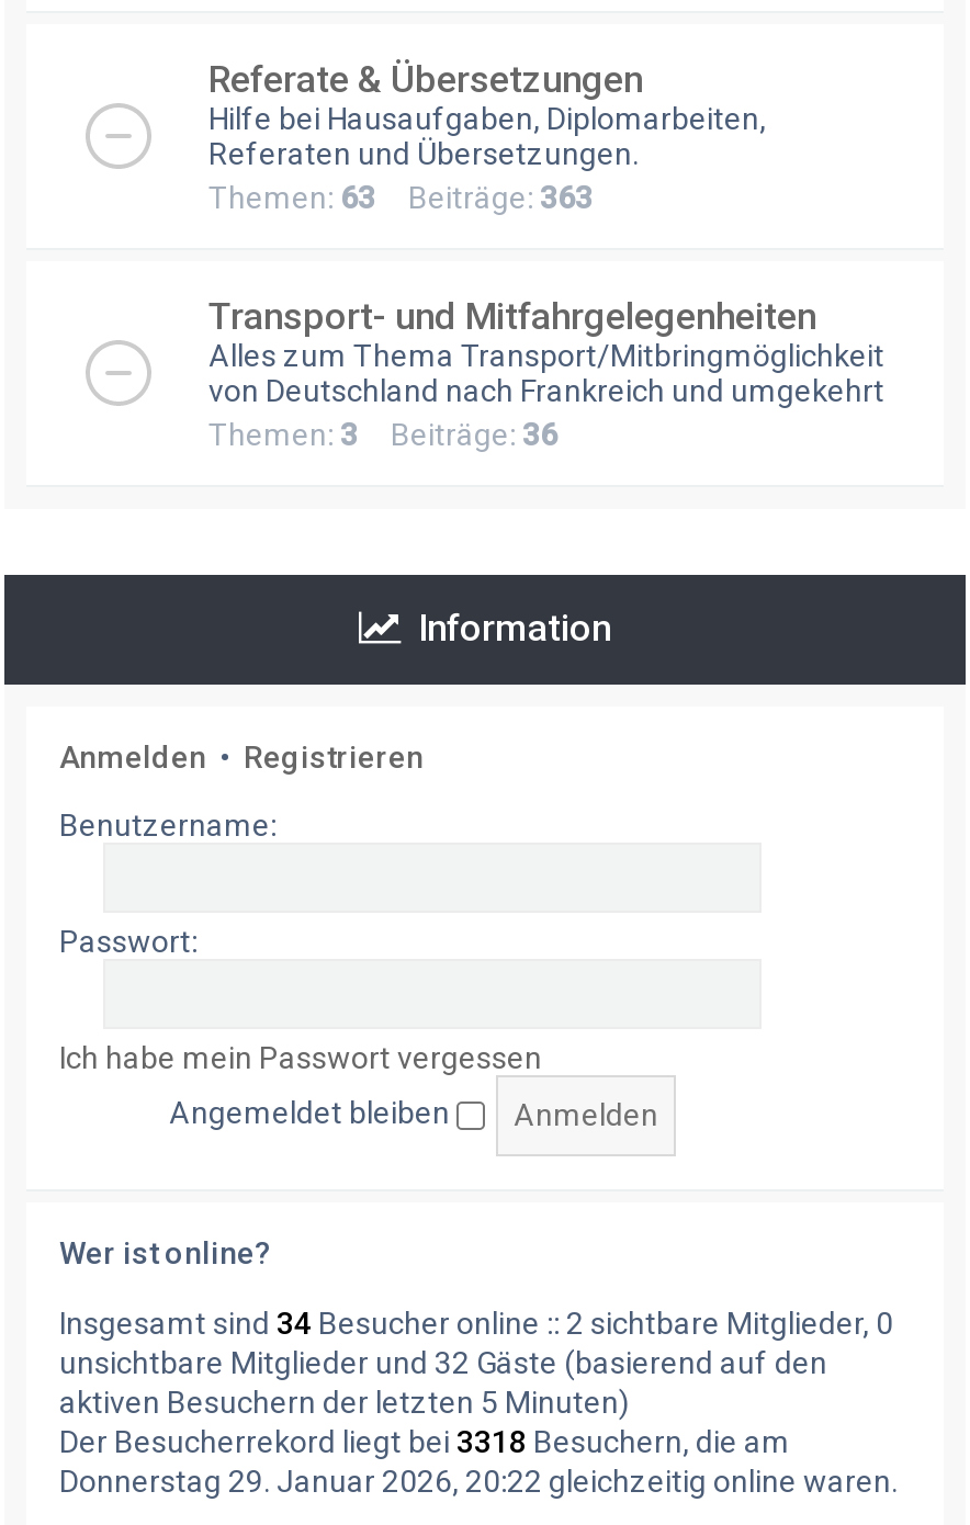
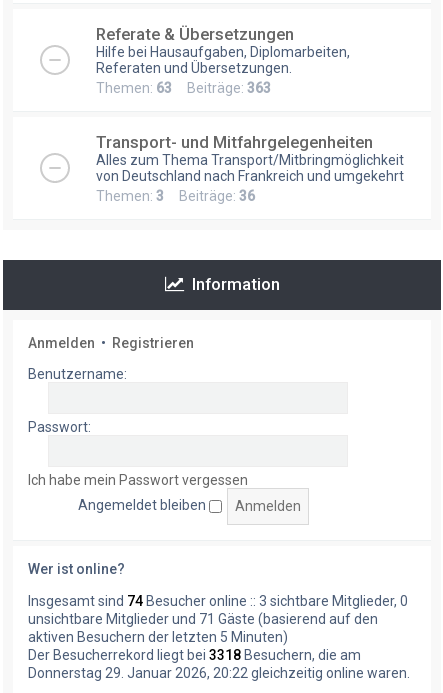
[59,1306,893,1341] Insgesamt sind 34 Besucher online :: 2 sichtbare Mitglieder, 0 -> [28,593,408,609] Insgesamt sind 74 Besucher online :: 3 sichtbare Mitglieder, 0
[59,1345,827,1380] unsichtbare Mitglieder und 32 Gäste (basierend auf den -> [28,611,378,627] unsichtbare Mitglieder und 71 Gäste (basierend auf den

